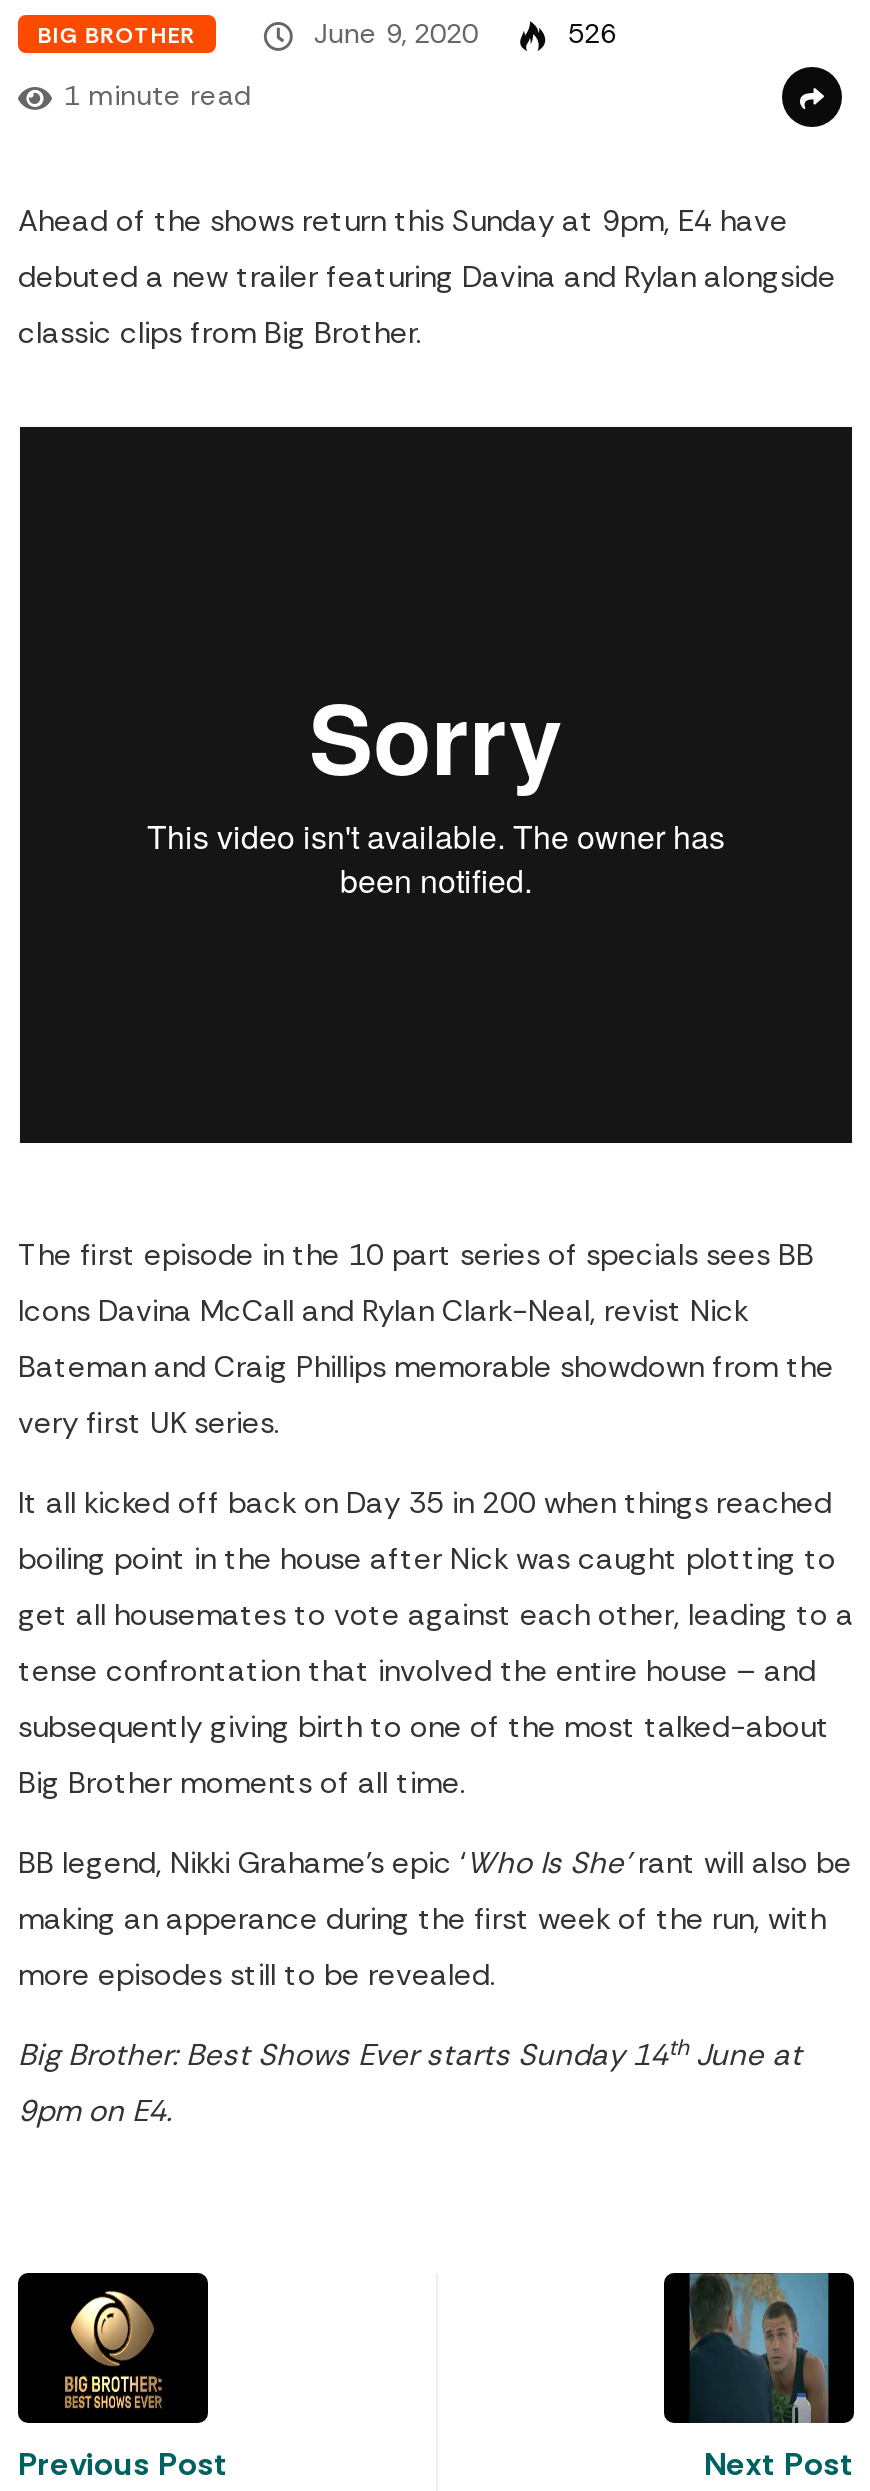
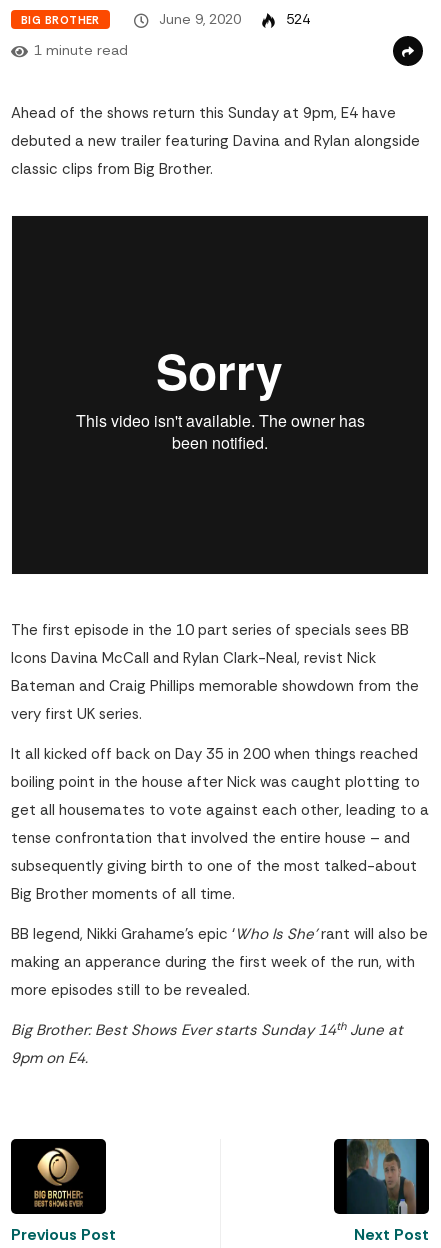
[560,15,616,51] 526 -> [282,10,310,28] 524

